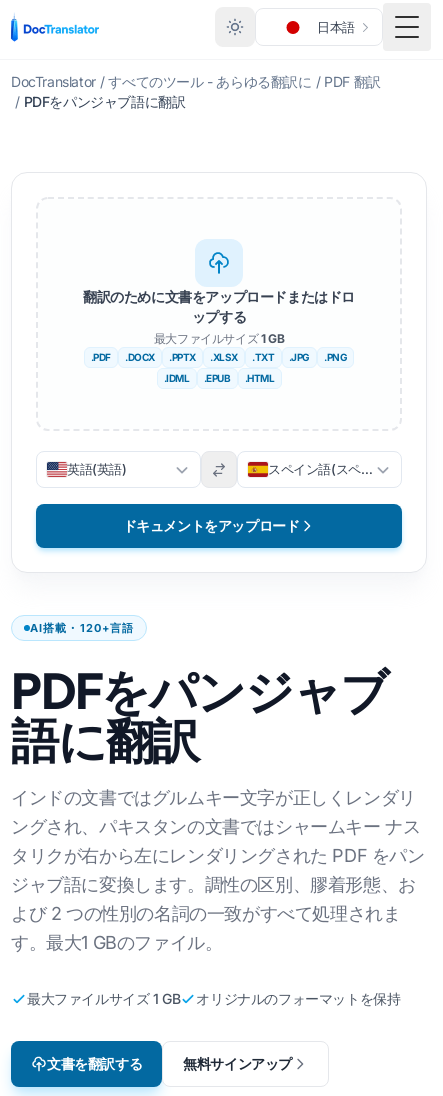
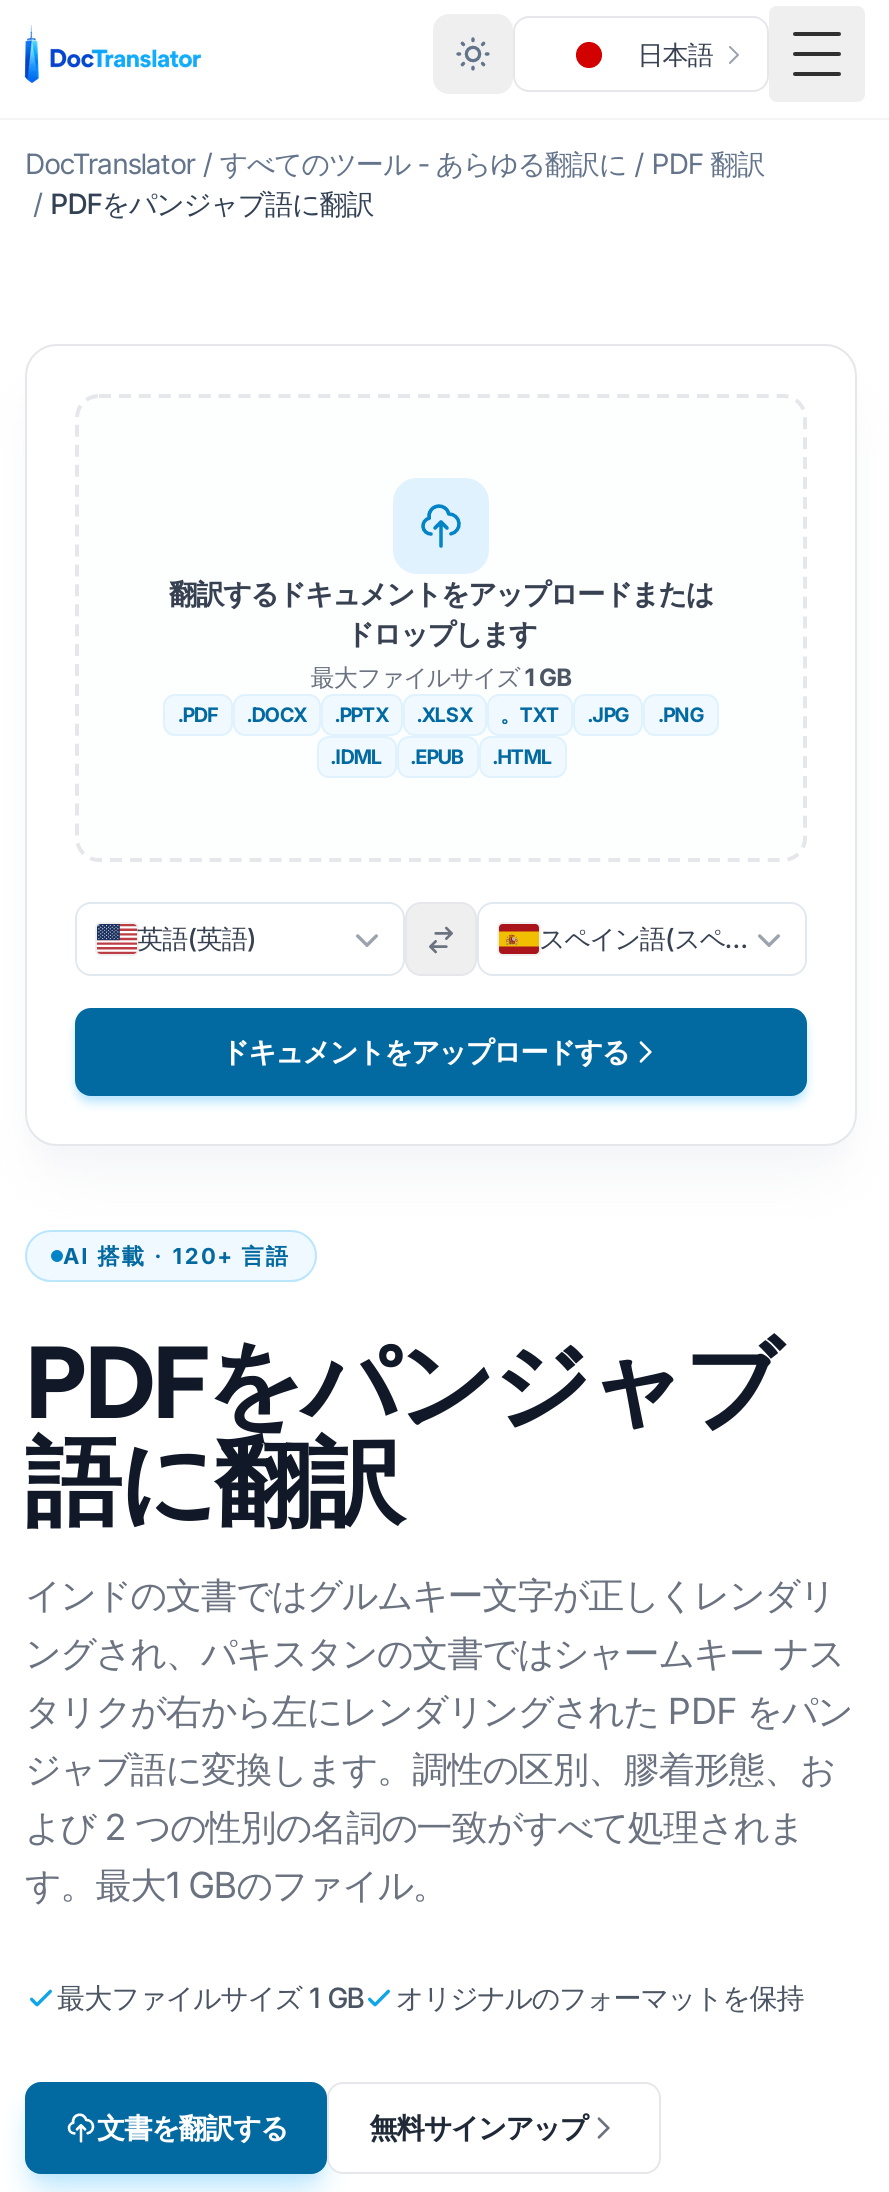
[83,288,355,325] 翻訳のために文書をアップロードまたはドロ | ップする -> [169,576,713,650] 翻訳するドキュメントをアップロードまたは | ドロップします
[252,351,274,363] .TXT -> [500,702,559,726] 。TXT
[123,517,299,534] ドキュメントをアップロード -> [221,1034,629,1068] ドキュメントをアップロードする
[30,621,134,635] AI搭載・120+言語 -> [63,1242,290,1270] AI 搭載 · 120+ 言語

